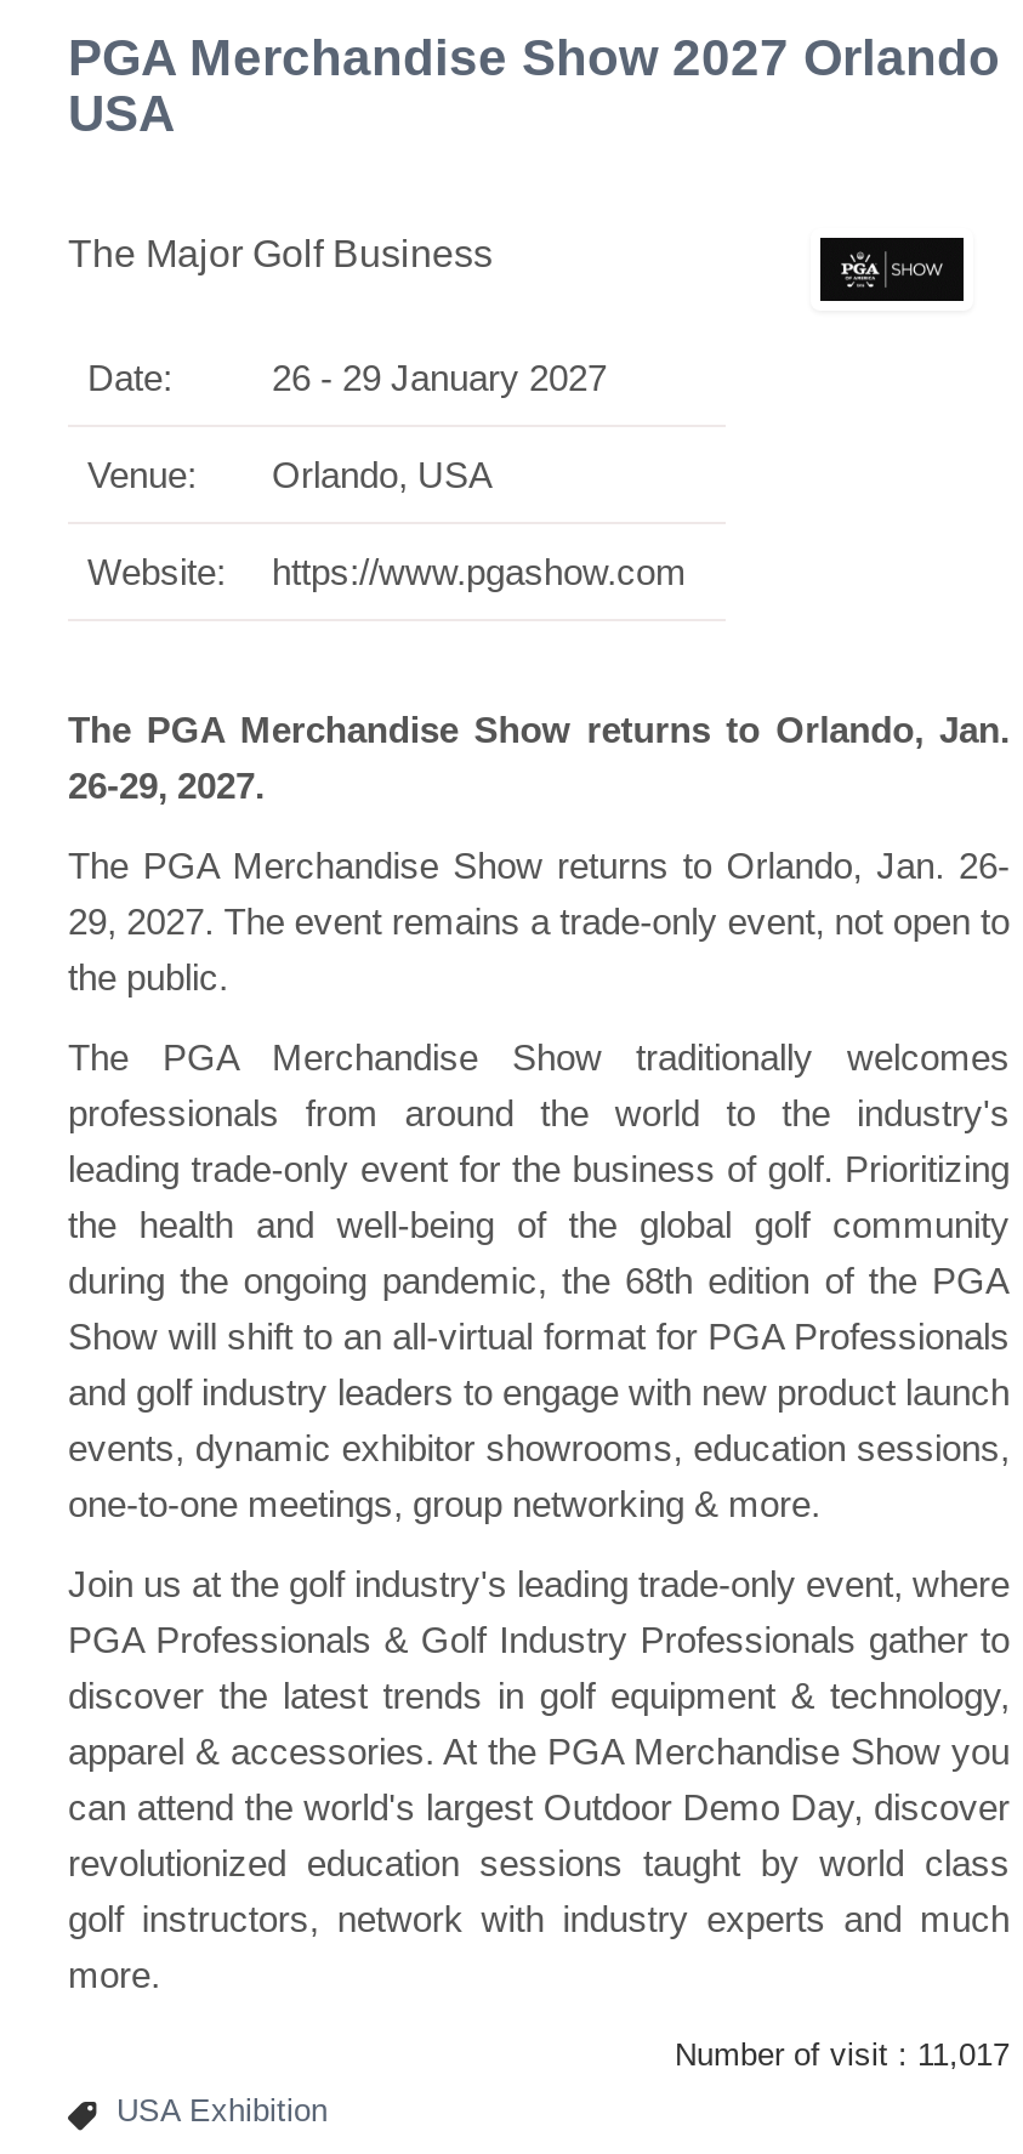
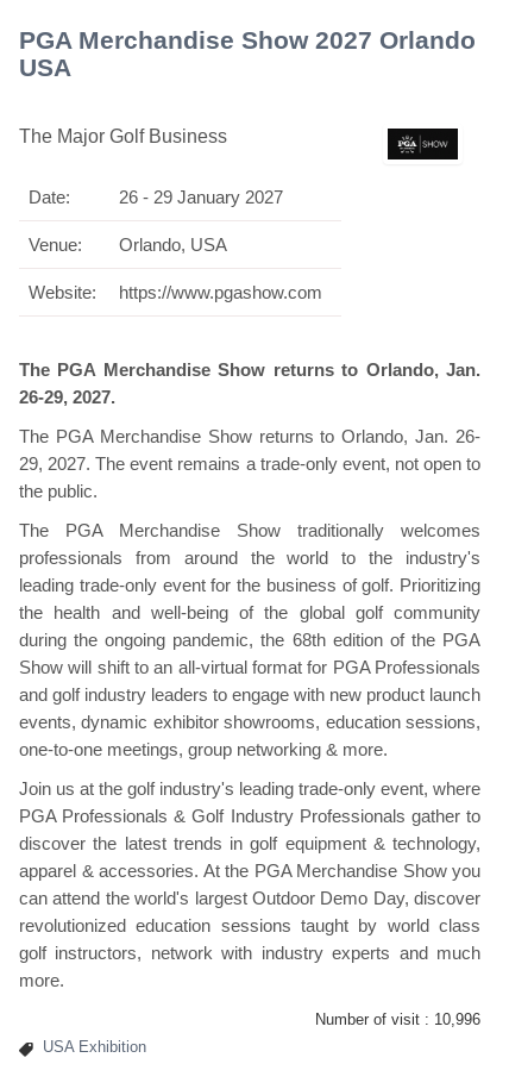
[675,2036,1010,2072] Number of visit : 11,017 -> [315,1010,480,1028] Number of visit : 10,996

